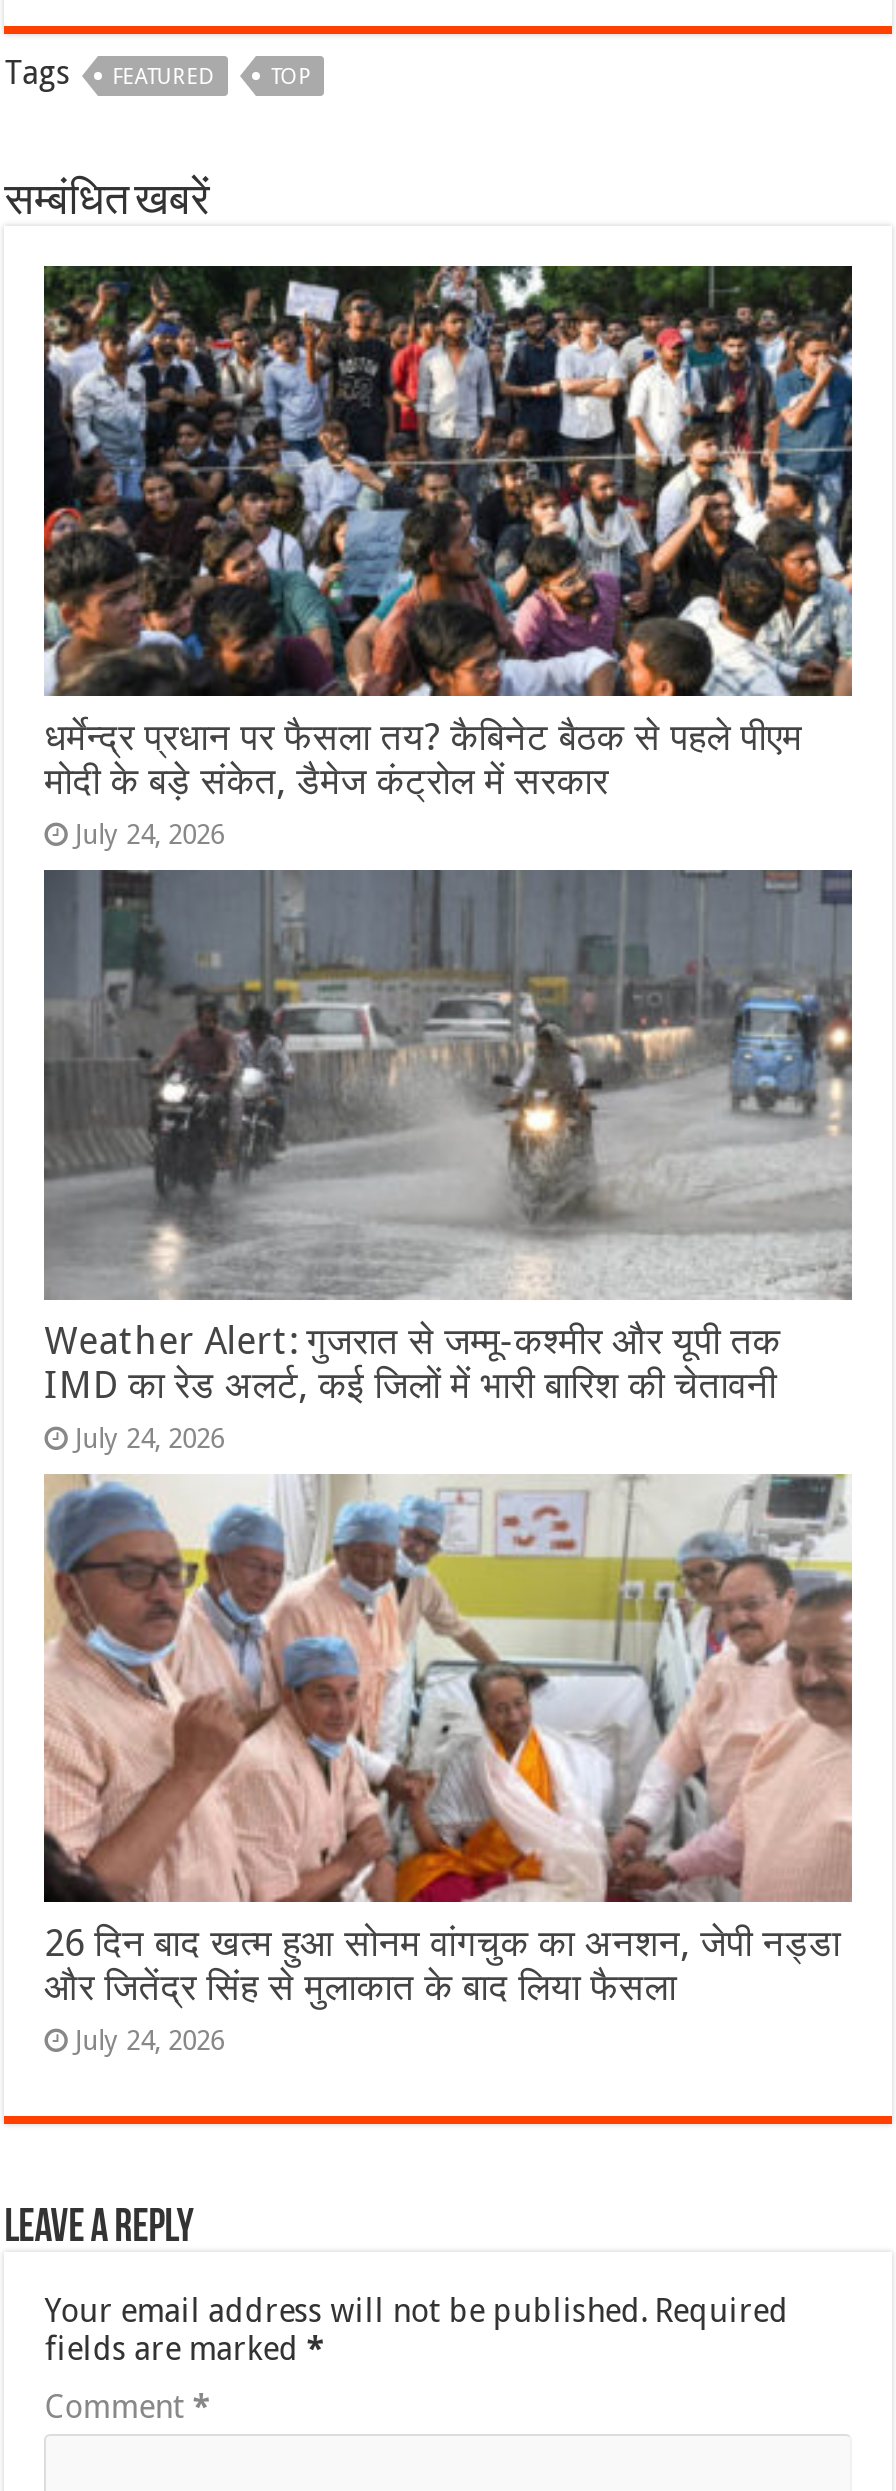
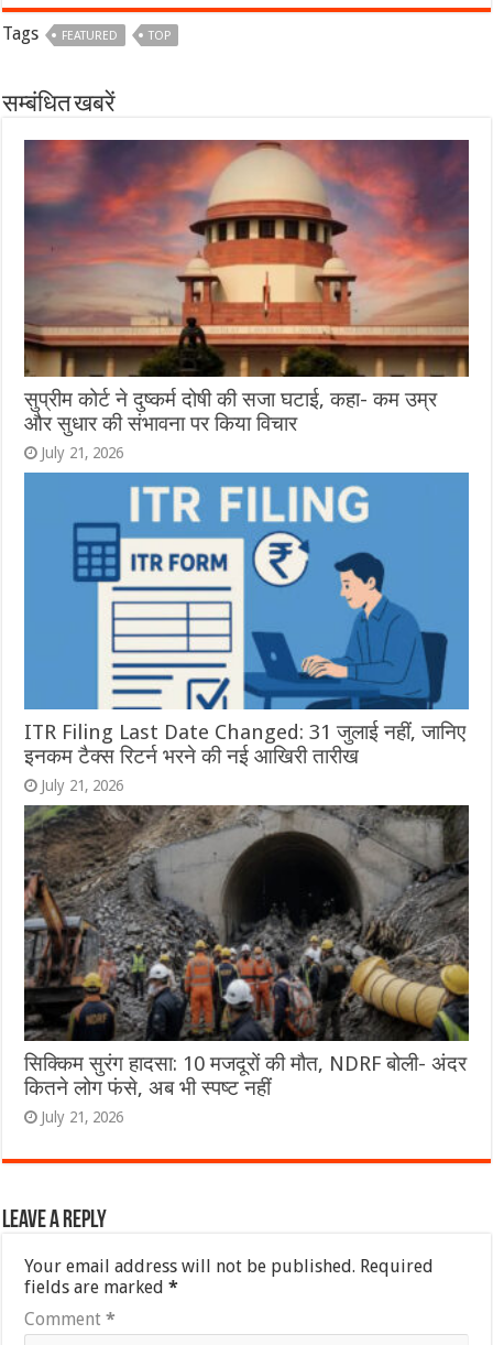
[42,264,854,850] [image] | धर्मेन्द्र प्रधान पर फैसला तय? कैबिनेट बैठक से पहले पीएम | मोदी के बड़े संकेत, डैमेज कंट्रोल में सरकार | July 24, 2026 -> [23,139,470,461] [image] | सुप्रीम कोर्ट ने दुष्कर्म दोषी की सजा घटाई, कहा- कम उम्र | और सुधार की संभावना पर किया विचार | July 21, 2026
[42,868,854,1453] [image] | Weather Alert: गुजरात से जम्मू-कश्मीर और यूपी तक | IMD का रेड अलर्ट, कई जिलों में भारी बारिश की चेतावनी | July 24, 2026 -> [23,471,470,794] [image] | ITR Filing Last Date Changed: 31 जुलाई नहीं, जानिए | इनकम टैक्स रिटर्न भरने की नई आखिरी तारीख | July 21, 2026
[42,1472,854,2057] [image] | 26 दिन बाद खत्म हुआ सोनम वांगचुक का अनशन, जेपी नड्डा | और जितेंद्र सिंह से मुलाकात के बाद लिया फैसला | July 24, 2026 -> [23,804,470,1126] [image] | सिक्किम सुरंग हादसा: 10 मजदूरों की मौत, NDRF बोली- अंदर | कितने लोग फंसे, अब भी स्पष्ट नहीं | July 21, 2026

